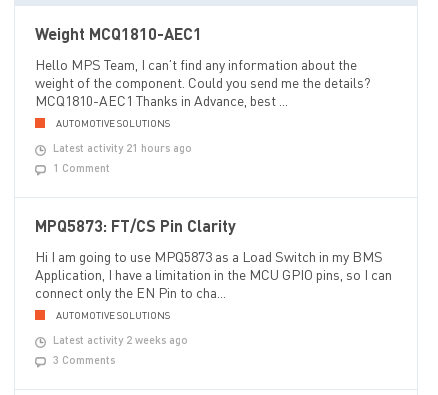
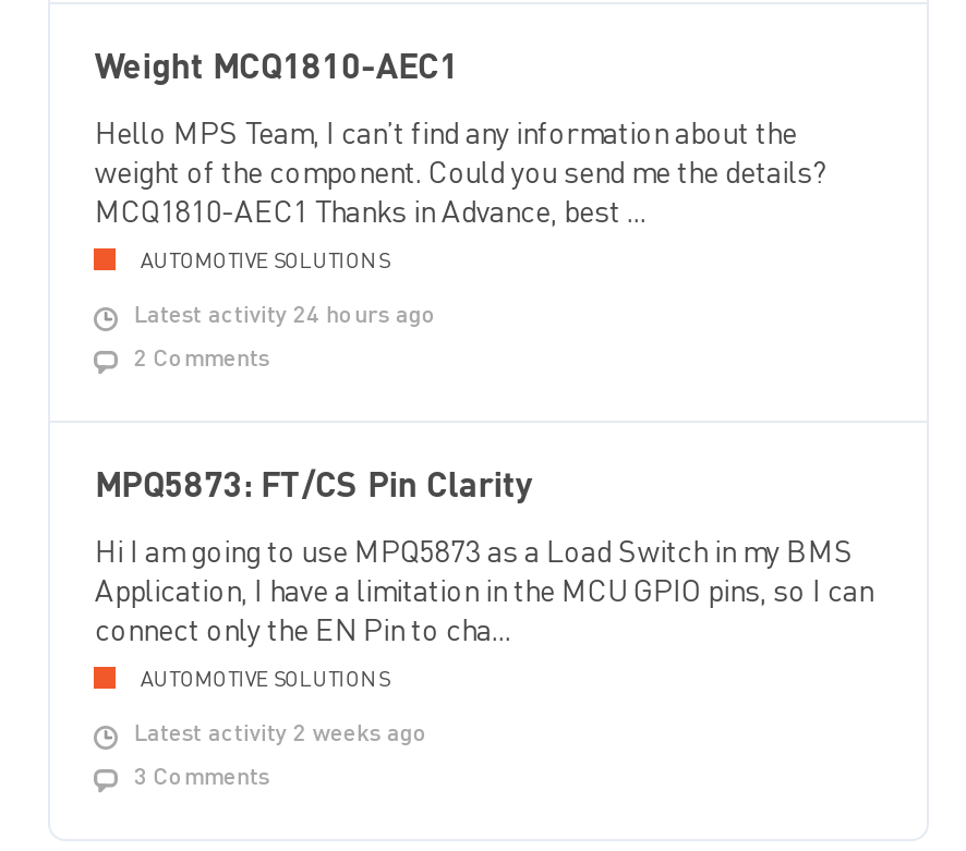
[53,144,192,155] Latest activity 21 hours ago -> [134,304,437,328] Latest activity 24 hours ago
[53,164,110,175] 1 Comment -> [134,348,269,372] 2 Comments

